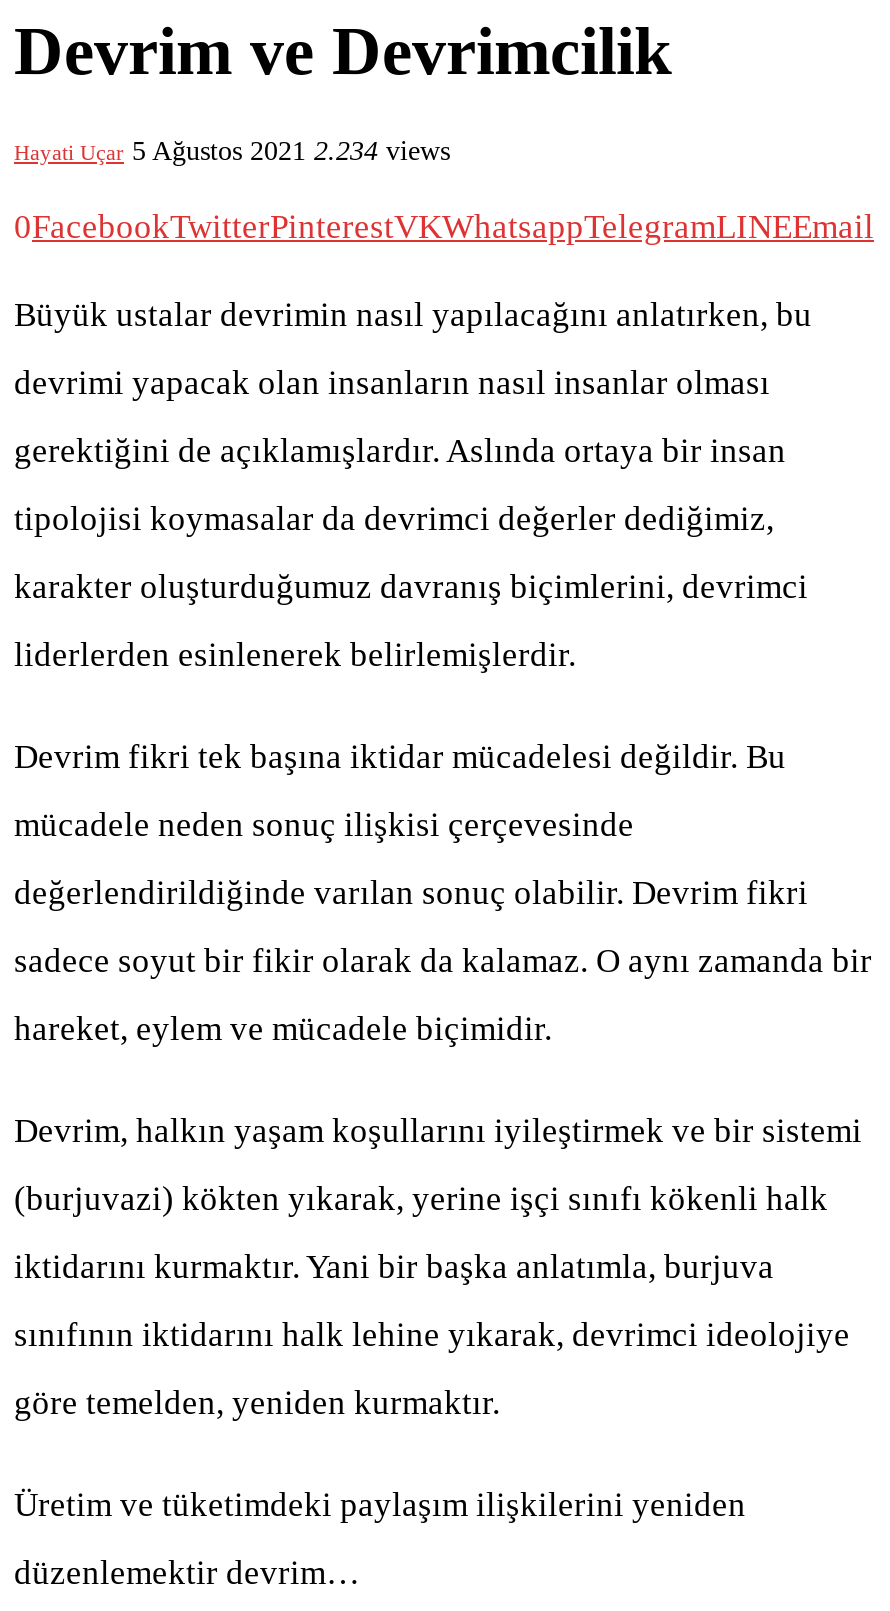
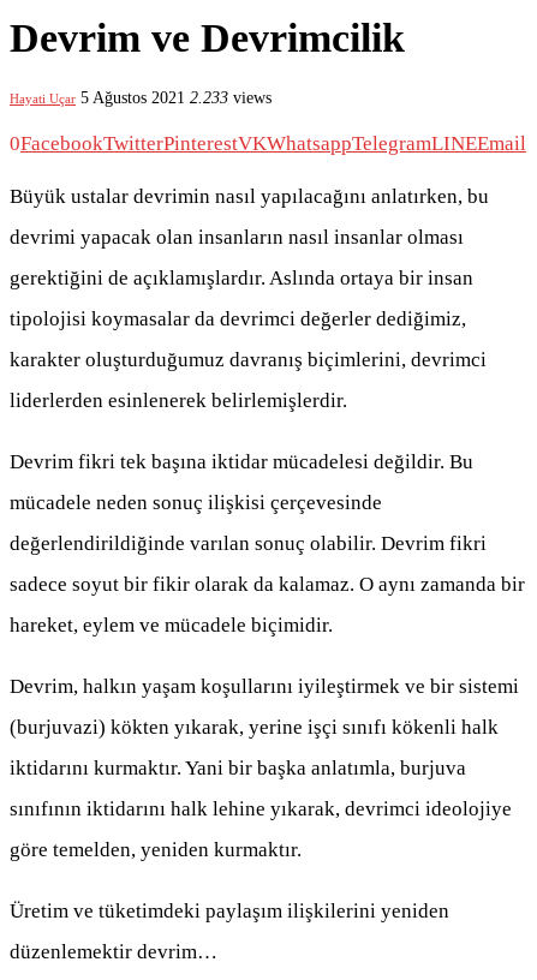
[14,135,450,165] Hayati Uçar 5 Ağustos 2021 2.234 views -> [10,88,272,106] Hayati Uçar 5 Ağustos 2021 2.233 views

